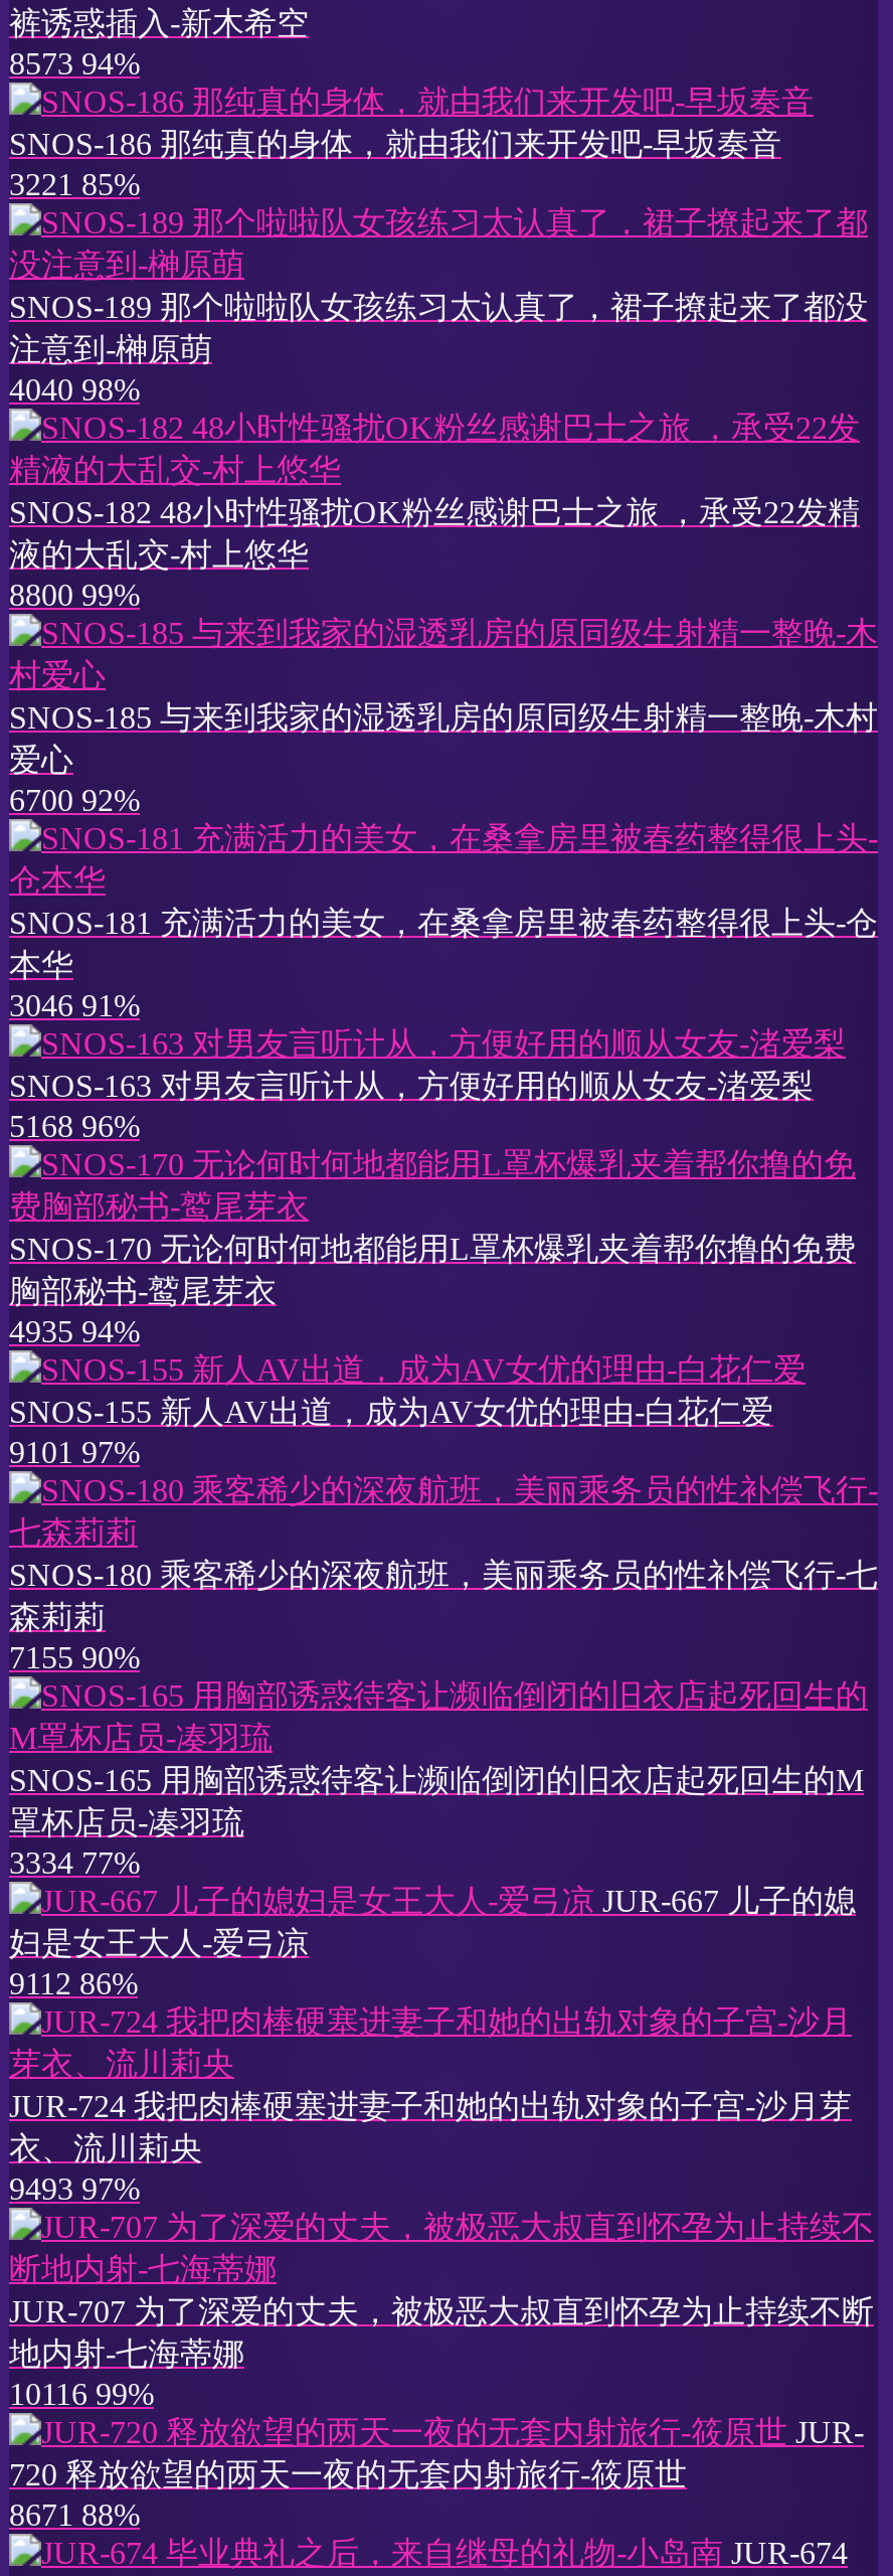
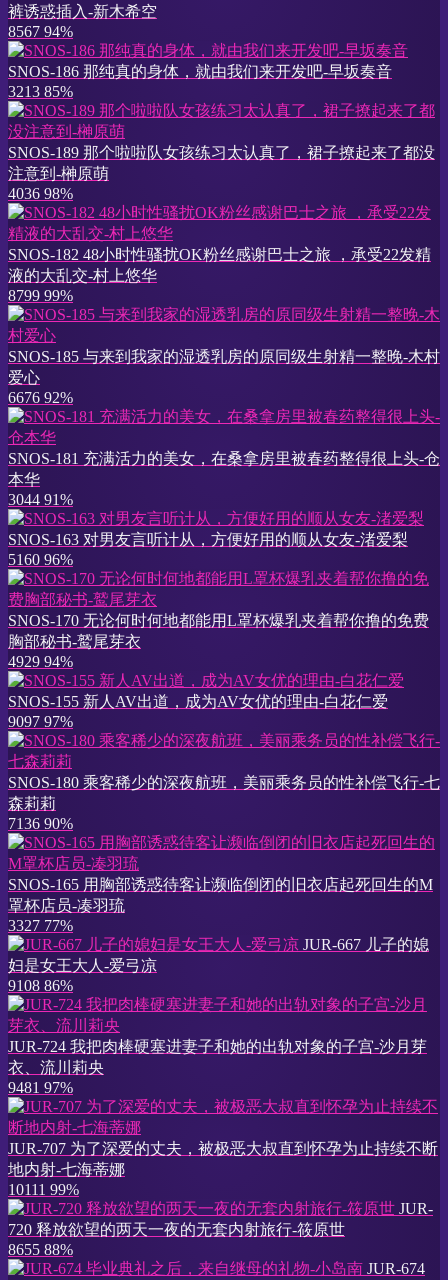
[9,46,140,80] 8573 94% -> [8,23,73,40] 8567 94%
[9,166,140,201] 3221 85% -> [8,83,73,100] 3213 85%
[9,372,140,406] 4040 98% -> [8,185,73,202] 4036 98%
[9,577,140,611] 8800 99% -> [8,287,73,304] 8799 99%
[9,782,140,816] 6700 92% -> [8,389,73,406] 6676 92%
[9,988,140,1022] 3046 91% -> [8,491,73,508] 3044 91%
[9,1108,140,1142] 5168 96% -> [8,551,73,568] 5160 96%
[9,1314,140,1348] 4935 94% -> [8,653,73,670] 4929 94%
[9,1434,140,1469] 9101 97% -> [8,713,73,730] 9097 97%
[9,1640,140,1674] 7155 90% -> [8,815,73,832] 7136 90%
[9,1845,140,1879] 3334 77% -> [8,917,73,934] 3327 77%
[9,1966,138,2000] 9112 86% -> [8,977,73,994] 9108 86%
[9,2171,140,2205] 9493 97% -> [8,1079,73,1096] 9481 97%
[9,2376,154,2410] 10116 99% -> [8,1181,79,1198] 10111 99%
[9,2497,140,2531] 8671 88% -> [8,1241,73,1258] 8655 88%

